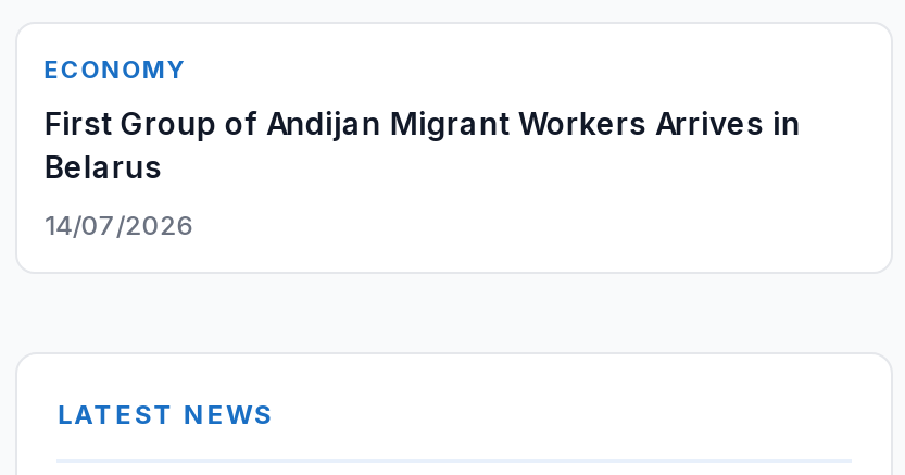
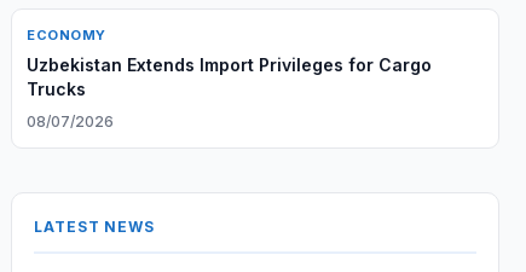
[44,104,800,185] First Group of Andijan Migrant Workers Arrives in | Belarus -> [27,54,432,99] Uzbekistan Extends Import Privileges for Cargo | Trucks
[44,209,194,241] 14/07/2026 -> [27,112,114,131] 08/07/2026

